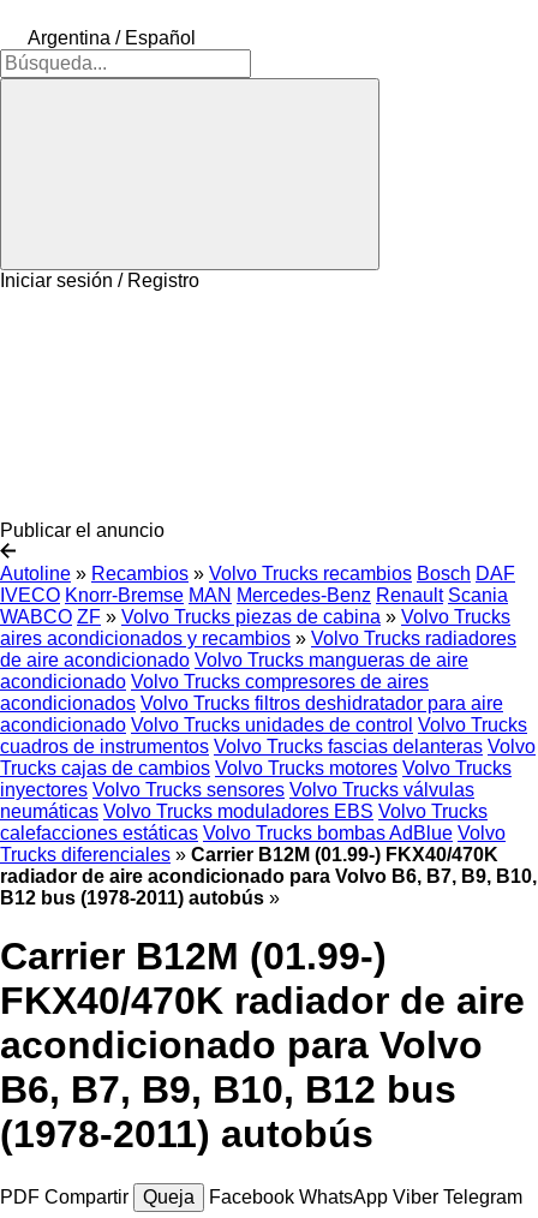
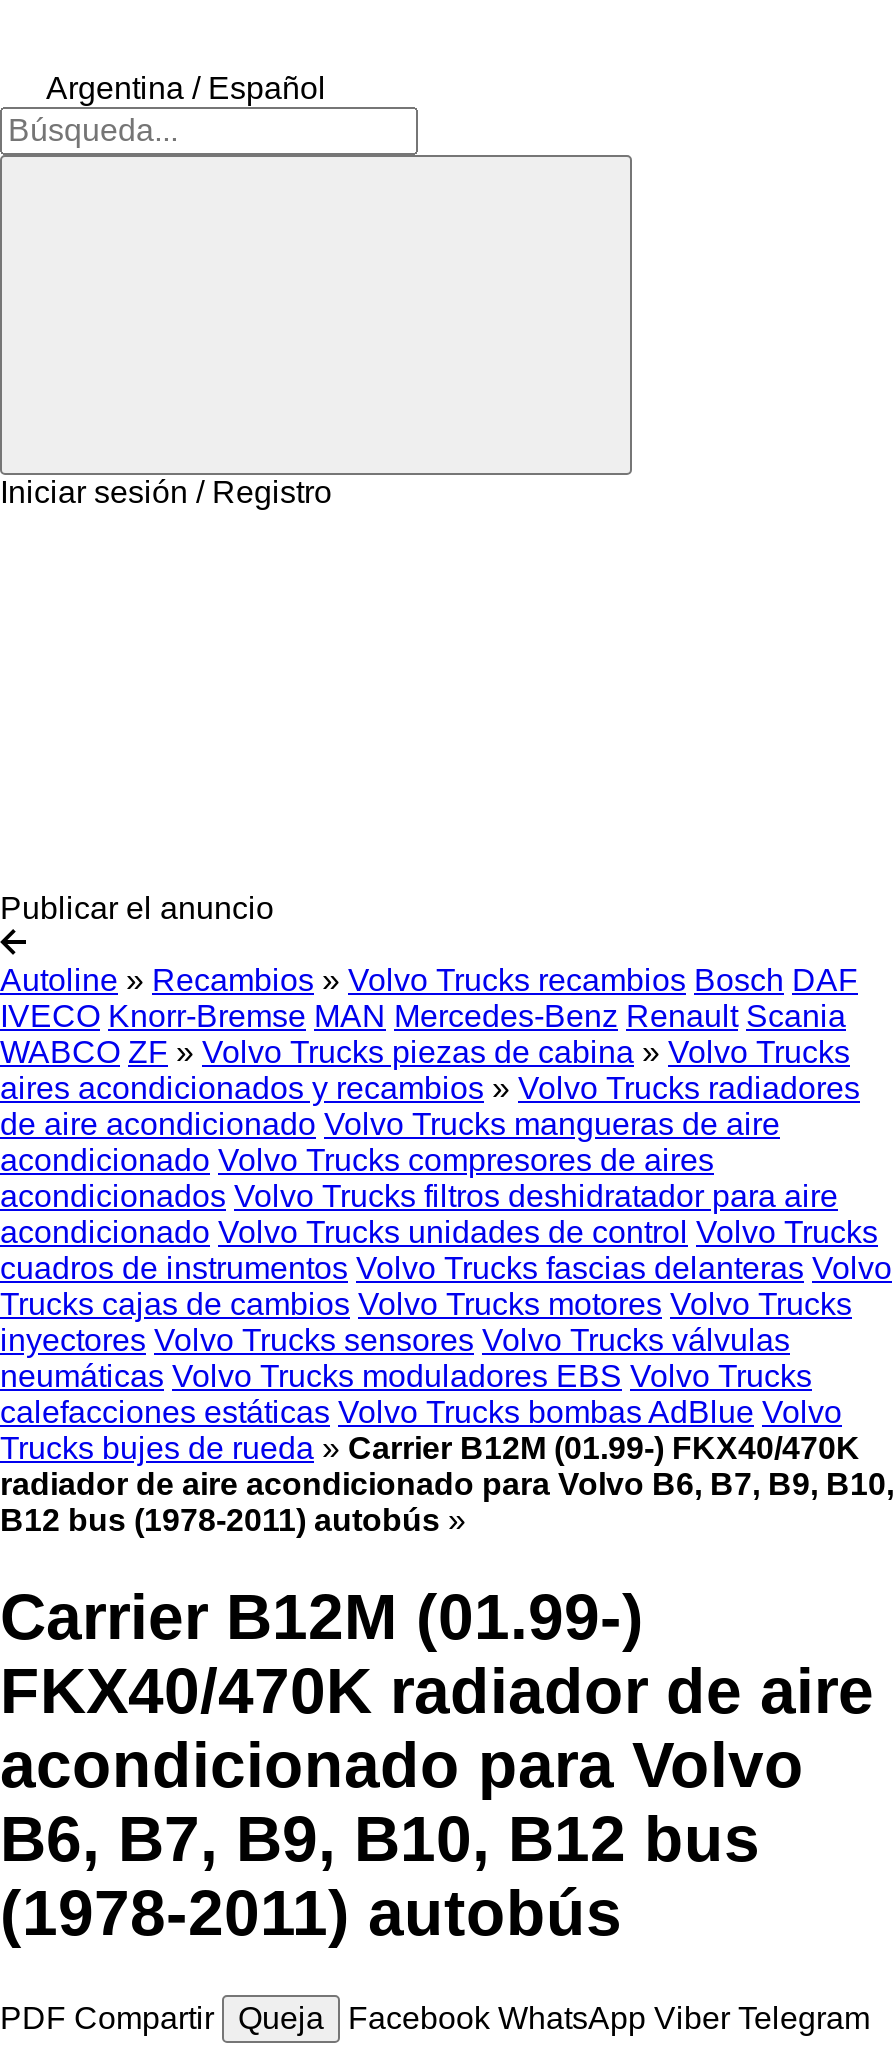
[0,844,498,865] Trucks diferenciales » Carrier B12M (01.99-) FKX40/470K -> [0,1431,860,1465] Trucks bujes de rueda » Carrier B12M (01.99-) FKX40/470K

